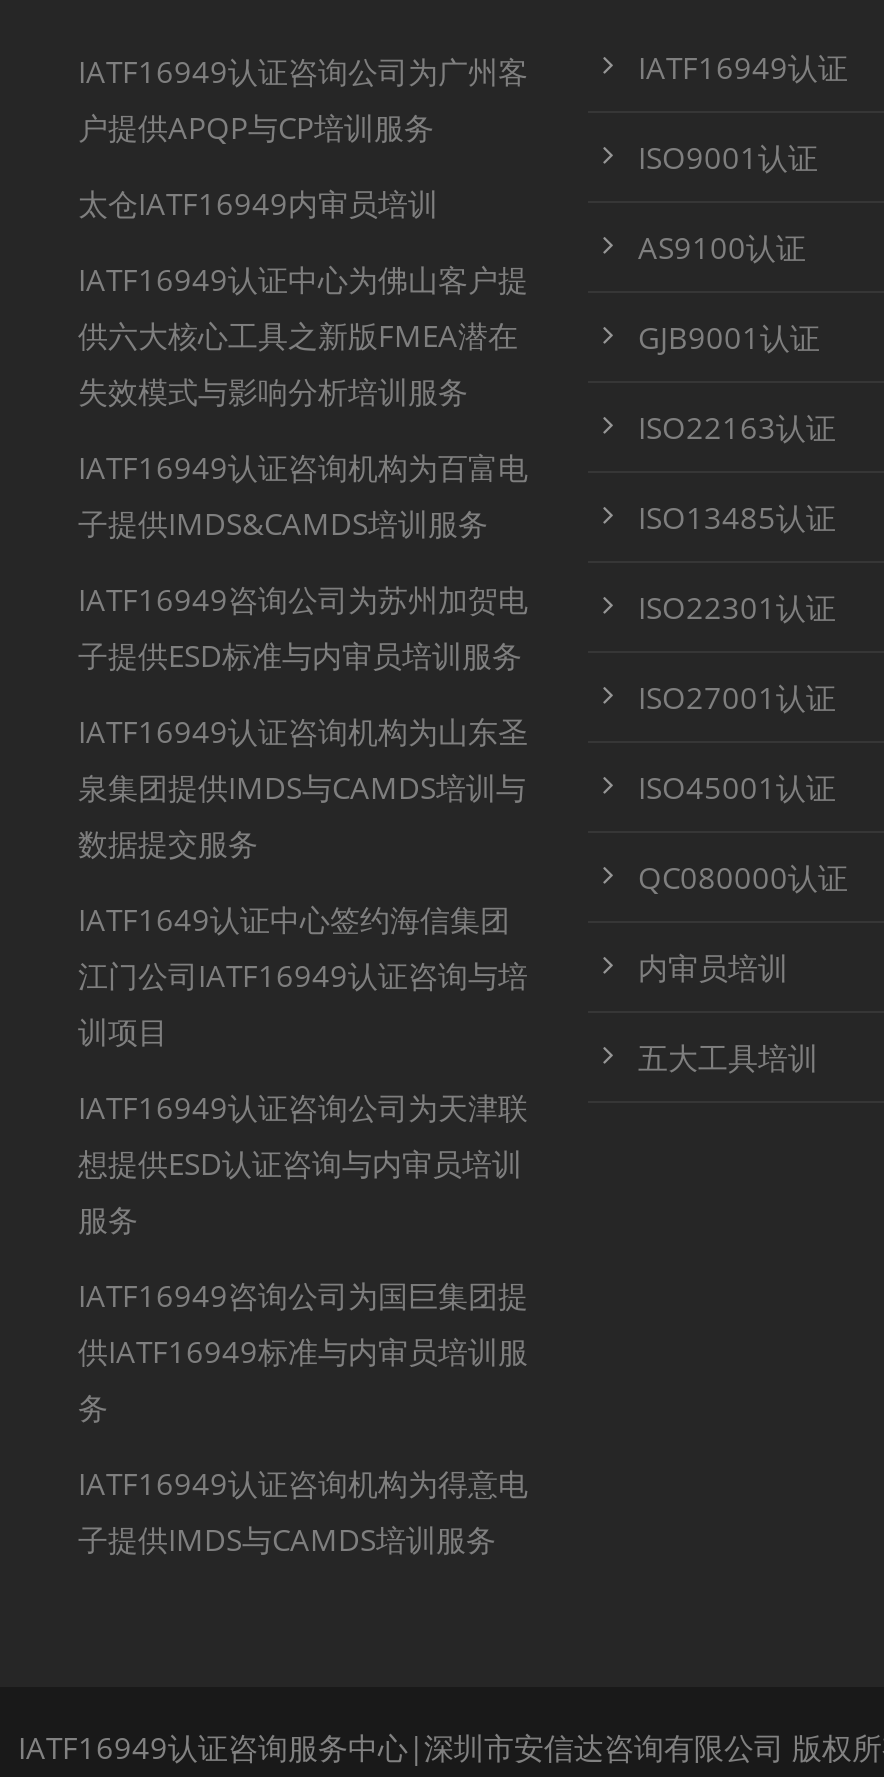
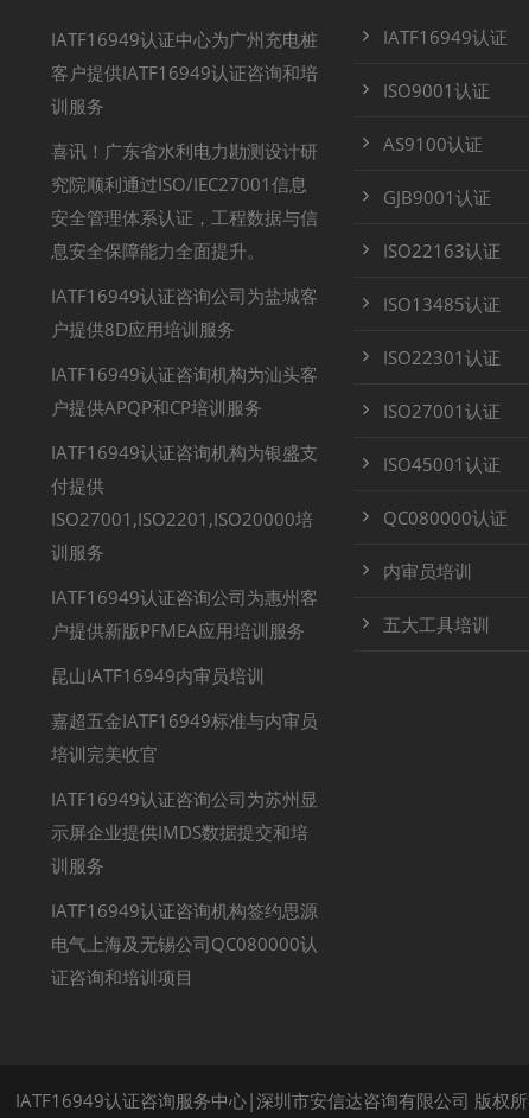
[78,51,528,147] IATF16949认证咨询公司为广州客 | 户提供APQP与CP培训服务 -> [51,27,318,117] IATF16949认证中心为广州充电桩 | 客户提供IATF16949认证咨询和培 | 训服务
[78,183,438,223] 太仓IATF16949内审员培训 -> [51,139,318,262] 喜讯！广东省水利电力勘测设计研 | 究院顺利通过ISO/IEC27001信息 | 安全管理体系认证，工程数据与信 | 息安全保障能力全面提升。
[78,259,528,411] IATF16949认证中心为佛山客户提 | 供六大核心工具之新版FMEA潜在 | 失效模式与影响分析培训服务 -> [51,284,318,341] IATF16949认证咨询公司为盐城客 | 户提供8D应用培训服务
[78,447,528,543] IATF16949认证咨询机构为百富电 | 子提供IMDS&CAMDS培训服务 -> [51,362,318,419] IATF16949认证咨询机构为汕头客 | 户提供APQP和CP培训服务
[78,579,528,675] IATF16949咨询公司为苏州加贺电 | 子提供ESD标准与内审员培训服务 -> [51,440,318,564] IATF16949认证咨询机构为银盛支 | 付提供 | ISO27001,ISO2201,ISO20000培 | 训服务
[78,711,528,863] IATF16949认证咨询机构为山东圣 | 泉集团提供IMDS与CAMDS培训与 | 数据提交服务 -> [51,585,318,642] IATF16949认证咨询公司为惠州客 | 户提供新版PFMEA应用培训服务
[78,899,528,1051] IATF1649认证中心签约海信集团 | 江门公司IATF16949认证咨询与培 | 训项目 -> [51,663,264,687] 昆山IATF16949内审员培训
[78,1087,528,1239] IATF16949认证咨询公司为天津联 | 想提供ESD认证咨询与内审员培训 | 服务 -> [51,708,318,765] 嘉超五金IATF16949标准与内审员 | 培训完美收官
[78,1275,528,1427] IATF16949咨询公司为国巨集团提 | 供IATF16949标准与内审员培训服 | 务 -> [51,787,318,877] IATF16949认证咨询公司为苏州显 | 示屏企业提供IMDS数据提交和培 | 训服务
[78,1463,528,1559] IATF16949认证咨询机构为得意电 | 子提供IMDS与CAMDS培训服务 -> [51,898,318,989] IATF16949认证咨询机构签约思源 | 电气上海及无锡公司QC080000认 | 证咨询和培训项目

